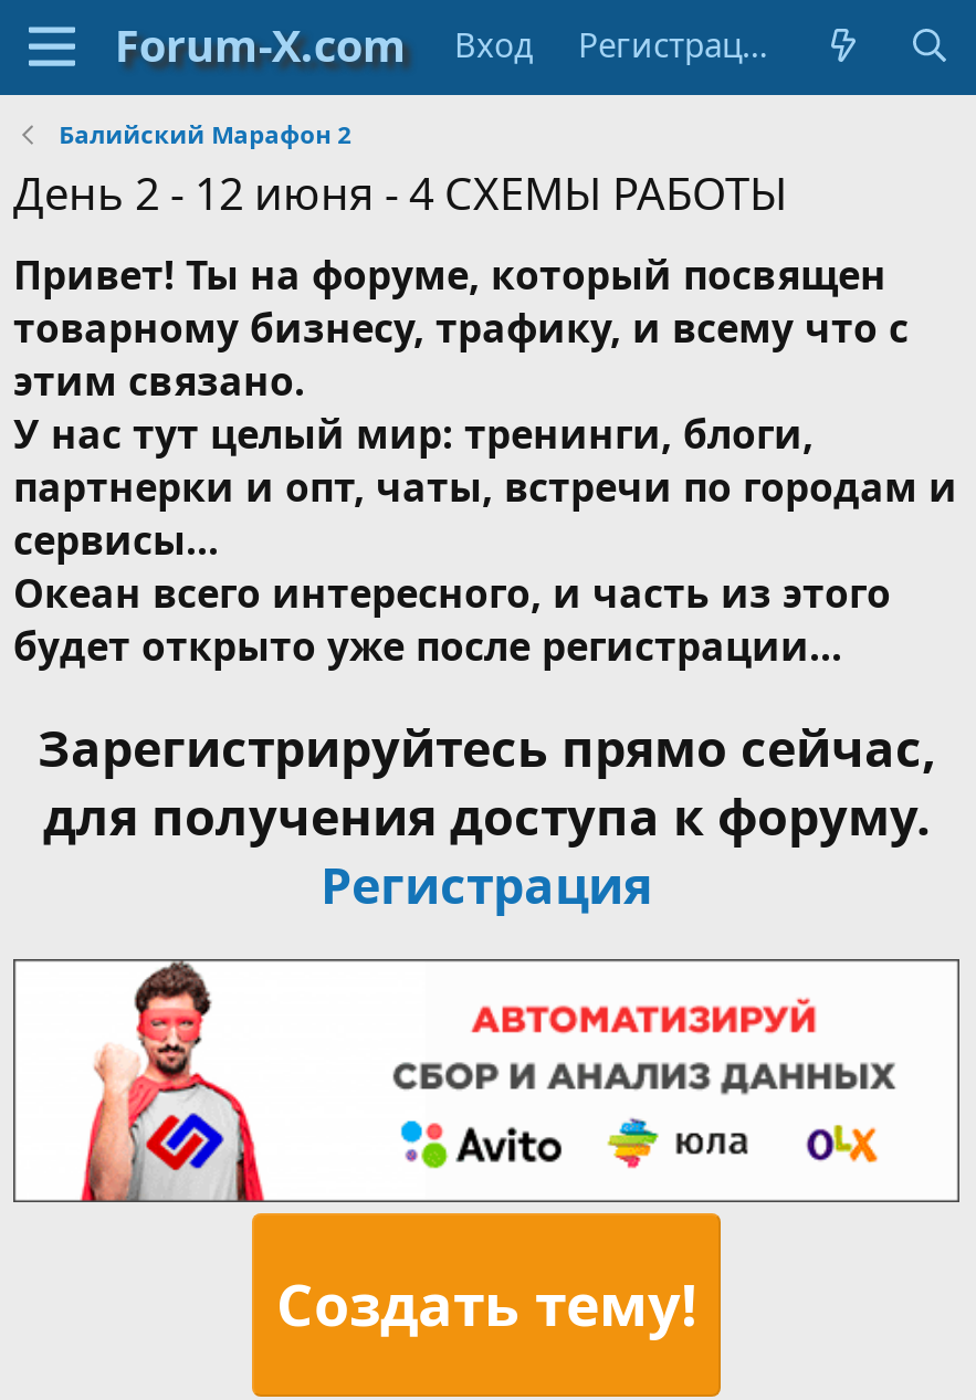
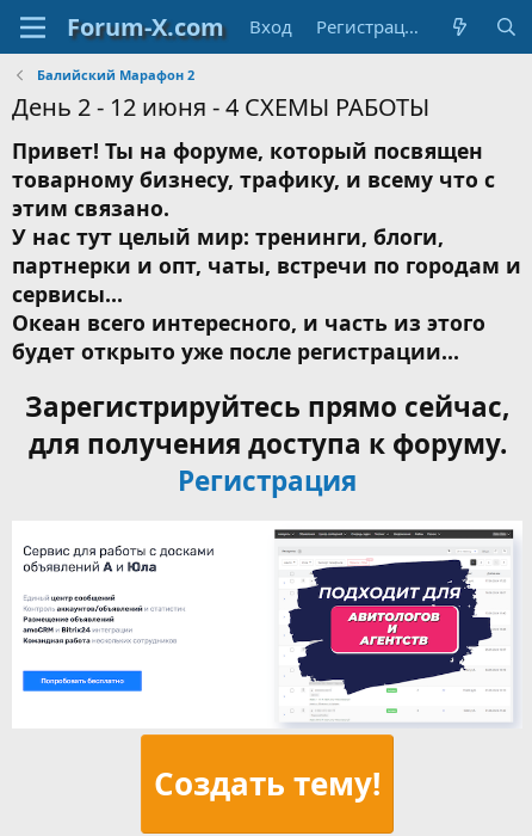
[11,957,962,1213] [image] -> [23,529,516,729] [image]

